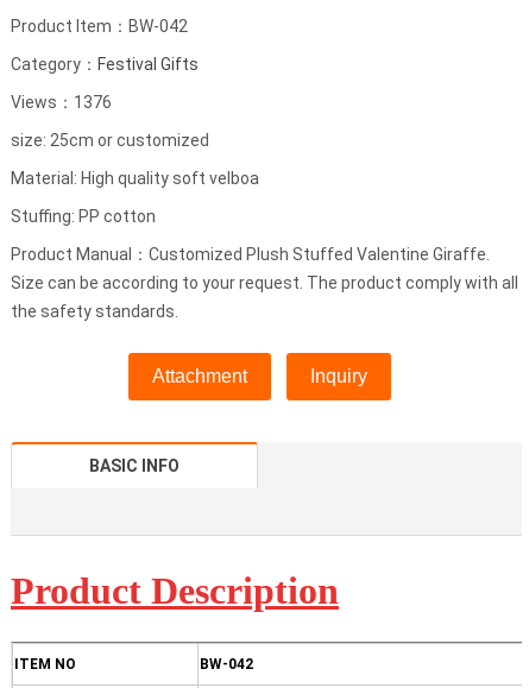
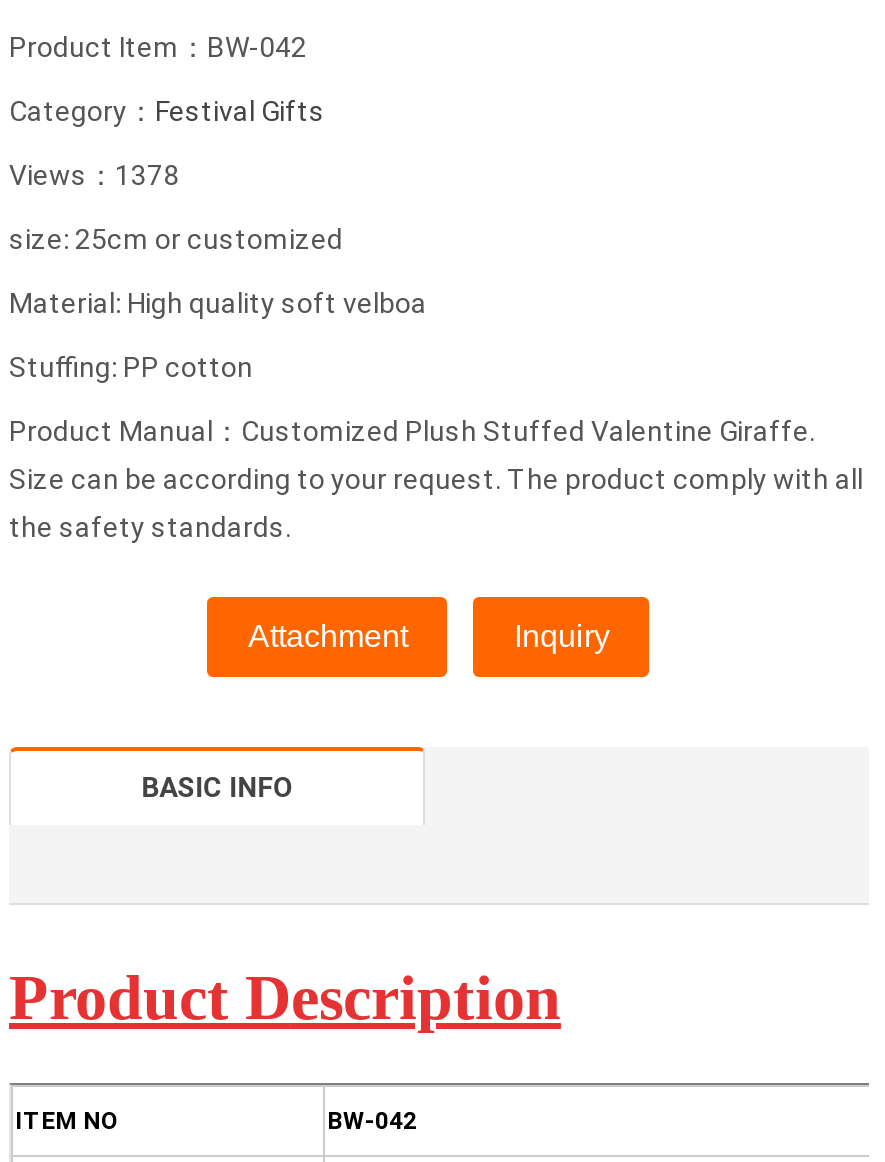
[11,93,112,112] Views：1376 -> [9,160,179,192] Views：1378

